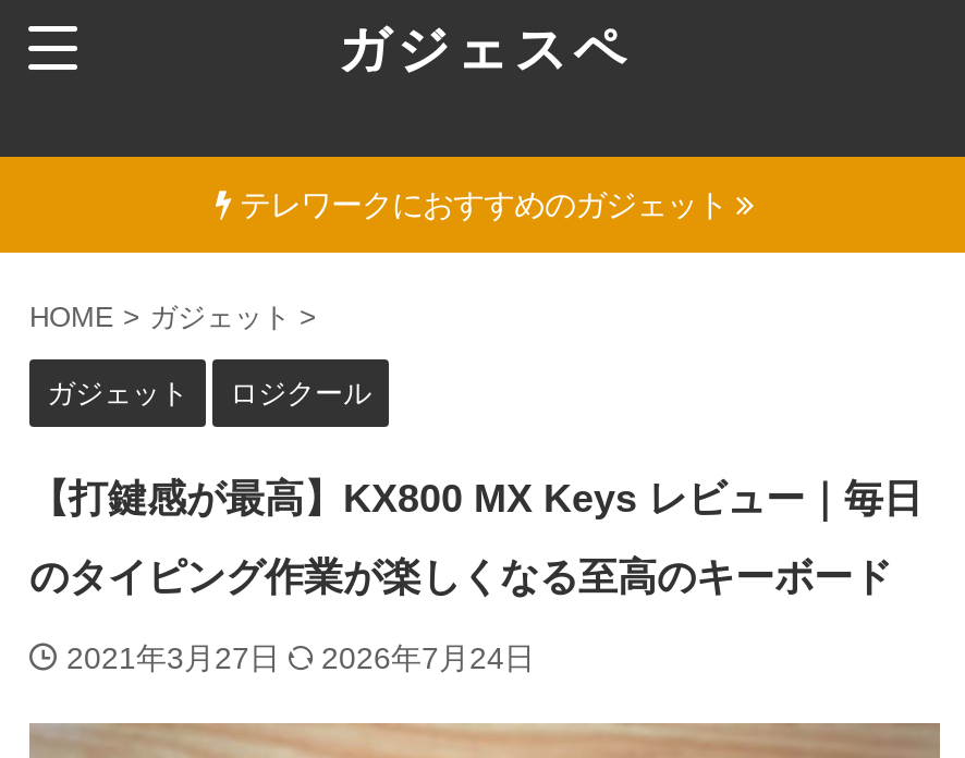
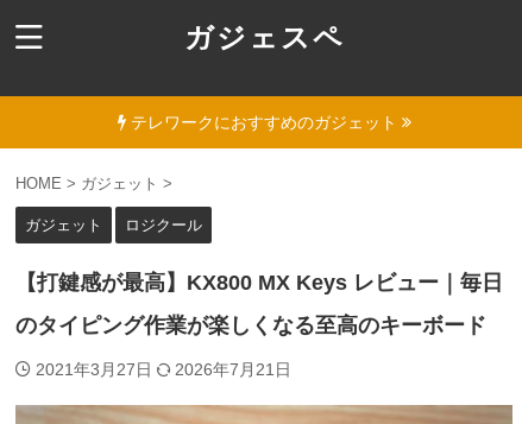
[66,640,535,675] 2021年3月27日 2026年7月24日 -> [36,360,291,379] 2021年3月27日 2026年7月21日

